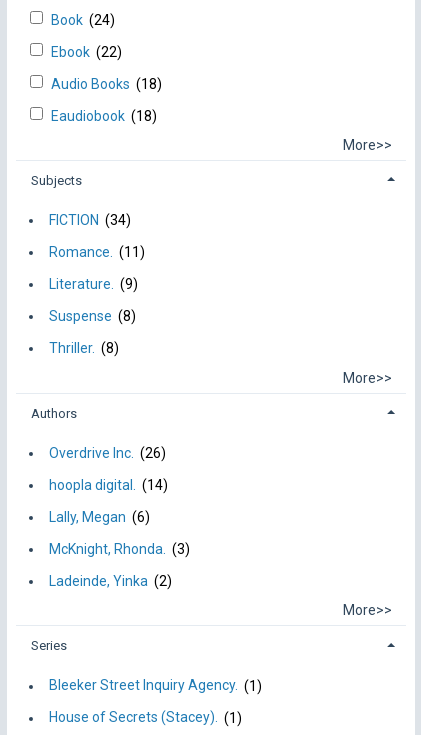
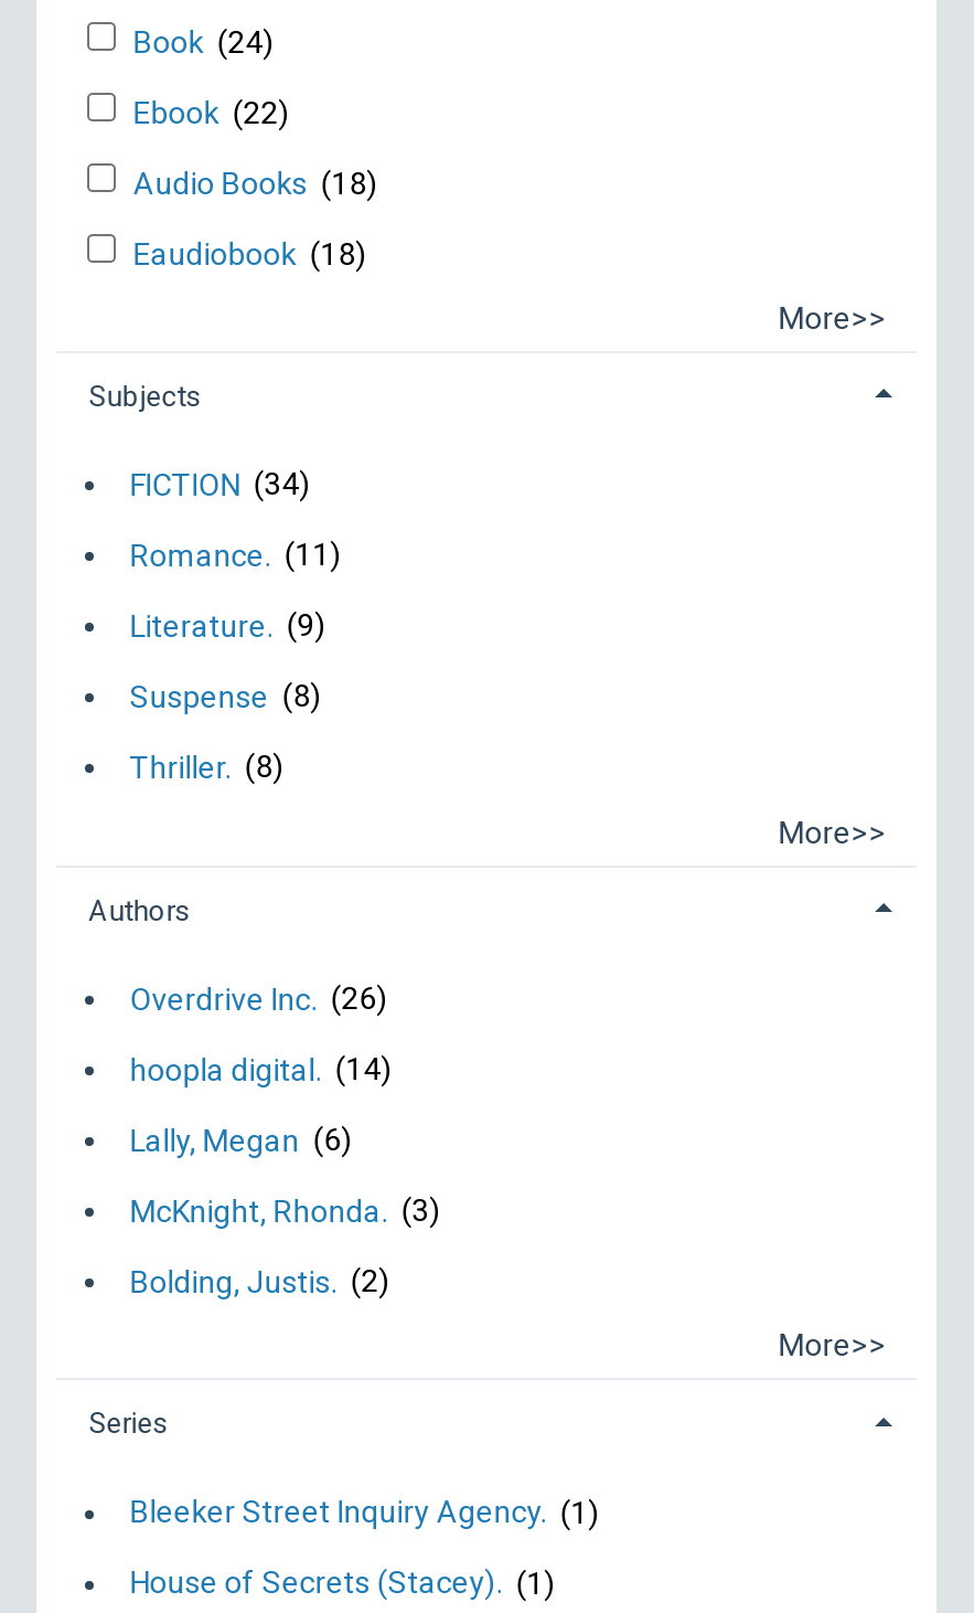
[49,573,172,589] Ladeinde, Yinka (2) -> [129,1263,390,1298] Bolding, Justis. (2)

